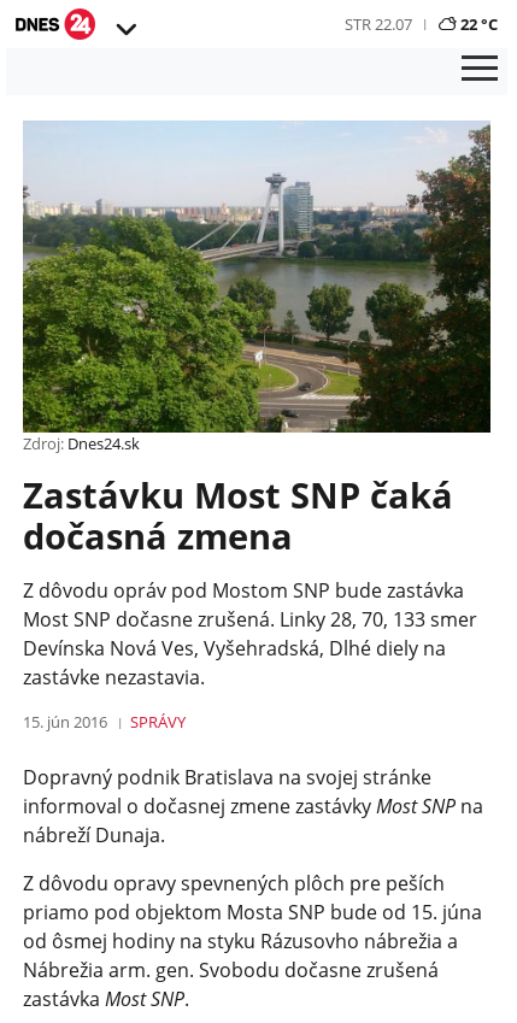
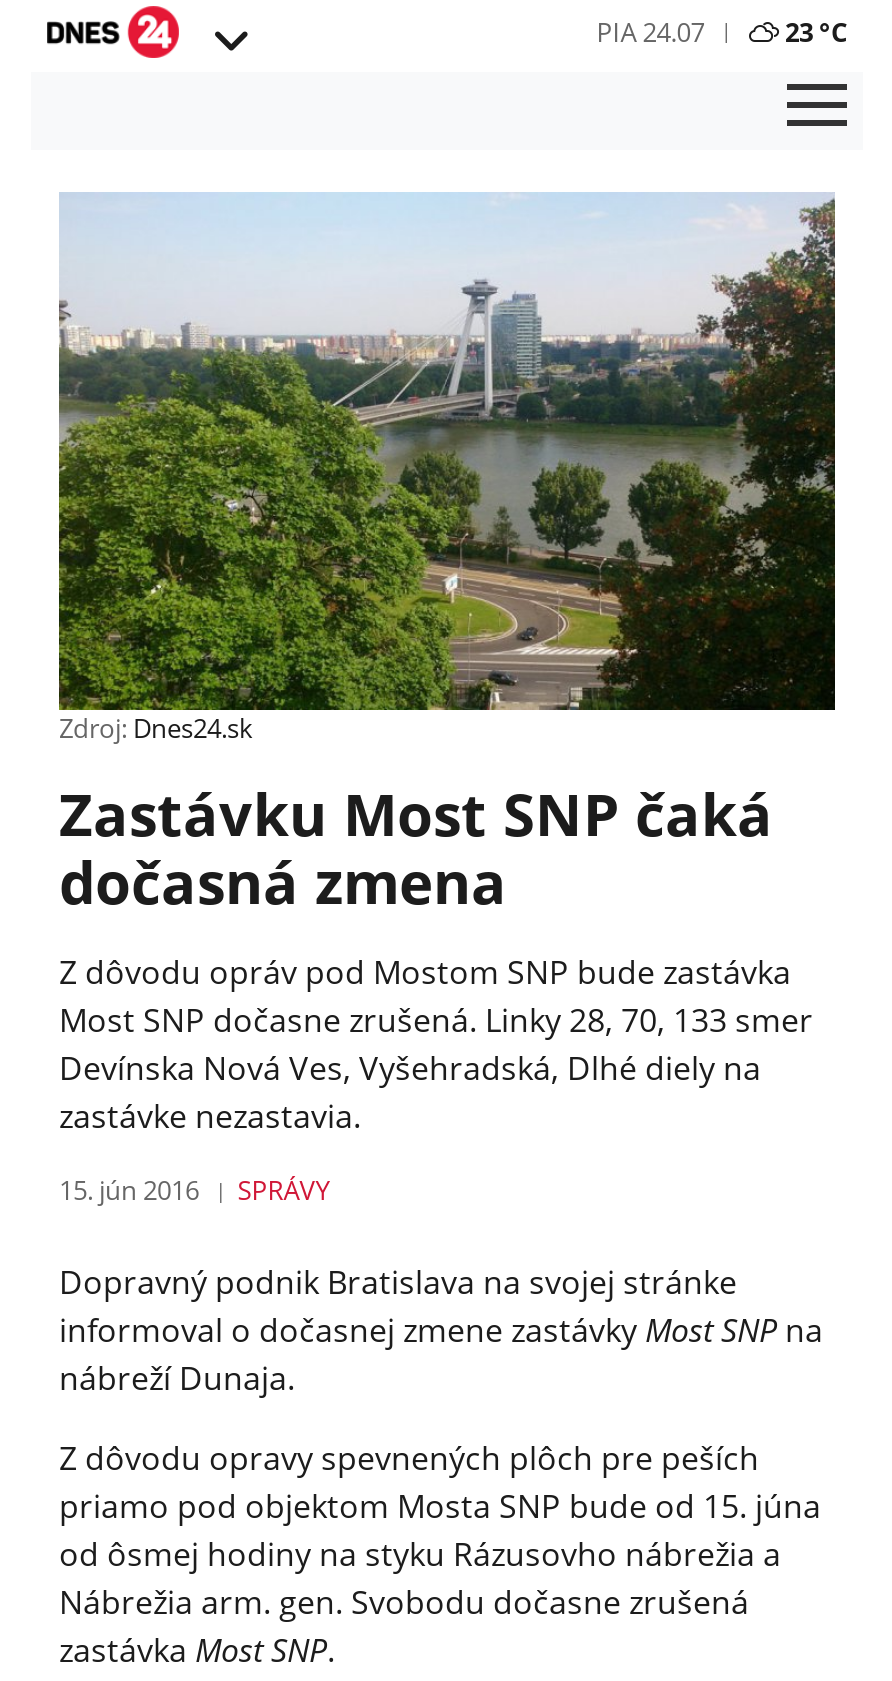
[344,13,498,34] STR 22.07 | 22 °C -> [597,13,847,49] PIA 24.07 | 23 °C

